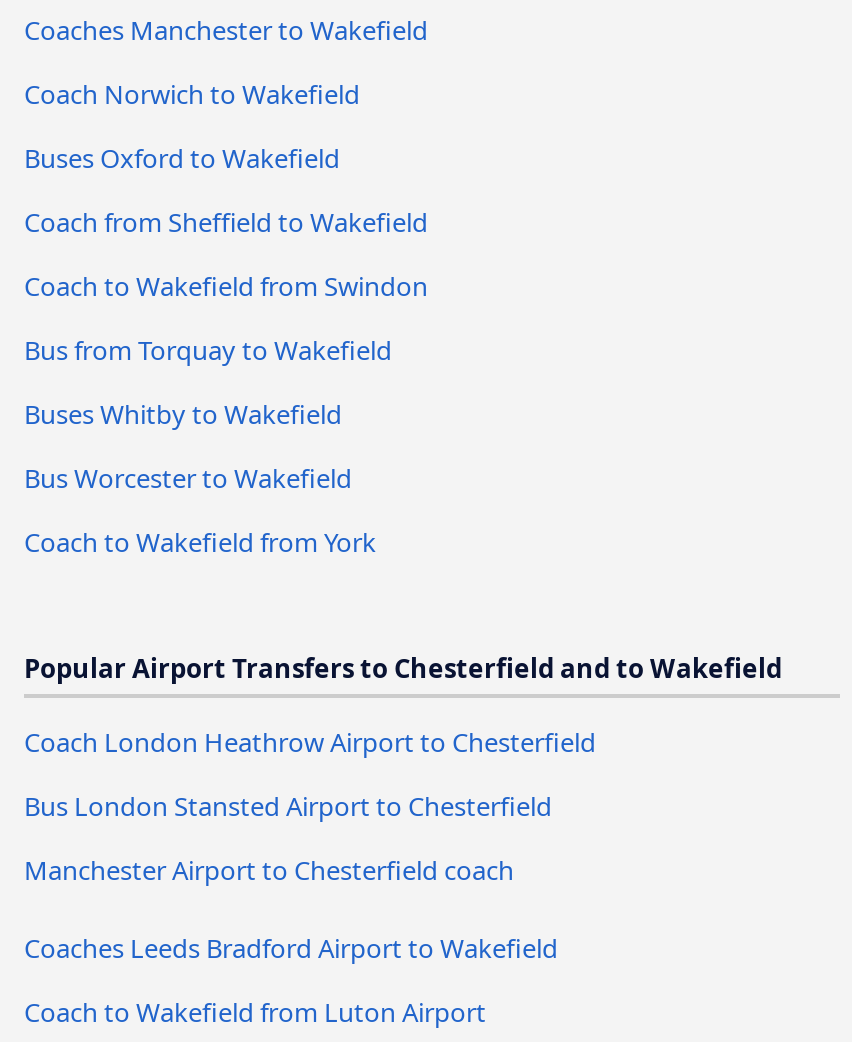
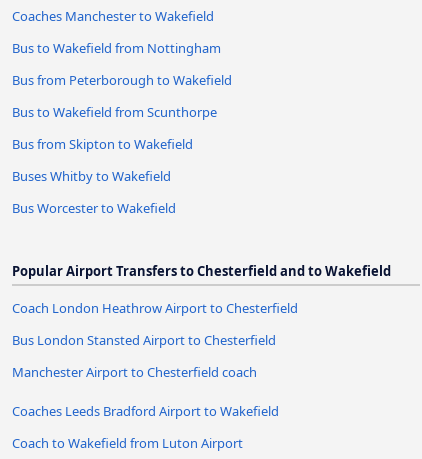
[24,76,428,368] Coach Norwich to Wakefield | Buses Oxford to Wakefield | Coach from Sheffield to Wakefield | Coach to Wakefield from Swindon | Bus from Torquay to Wakefield -> [12,39,232,153] Bus to Wakefield from Nottingham | Bus from Peterborough to Wakefield | Bus to Wakefield from Scunthorpe | Bus from Skipton to Wakefield
[24,523,376,559] Coach to Wakefield from York -> none

